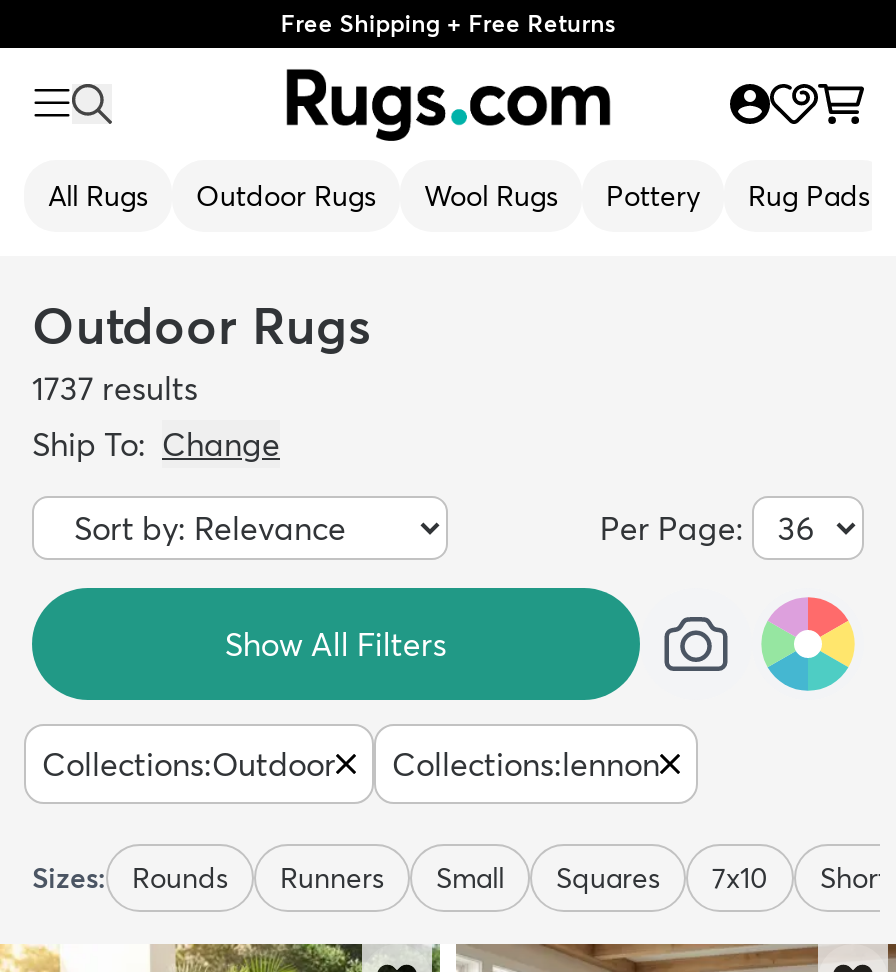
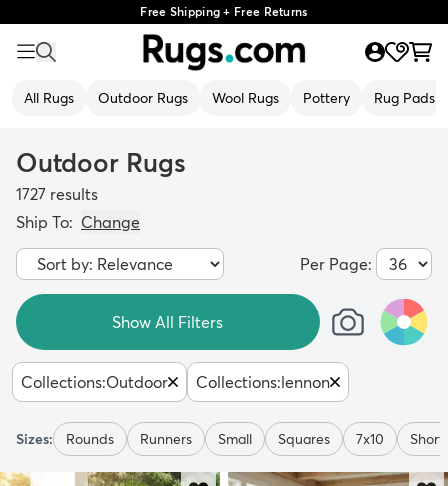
[32,368,198,408] 1737 results -> [16,184,98,204] 1727 results

